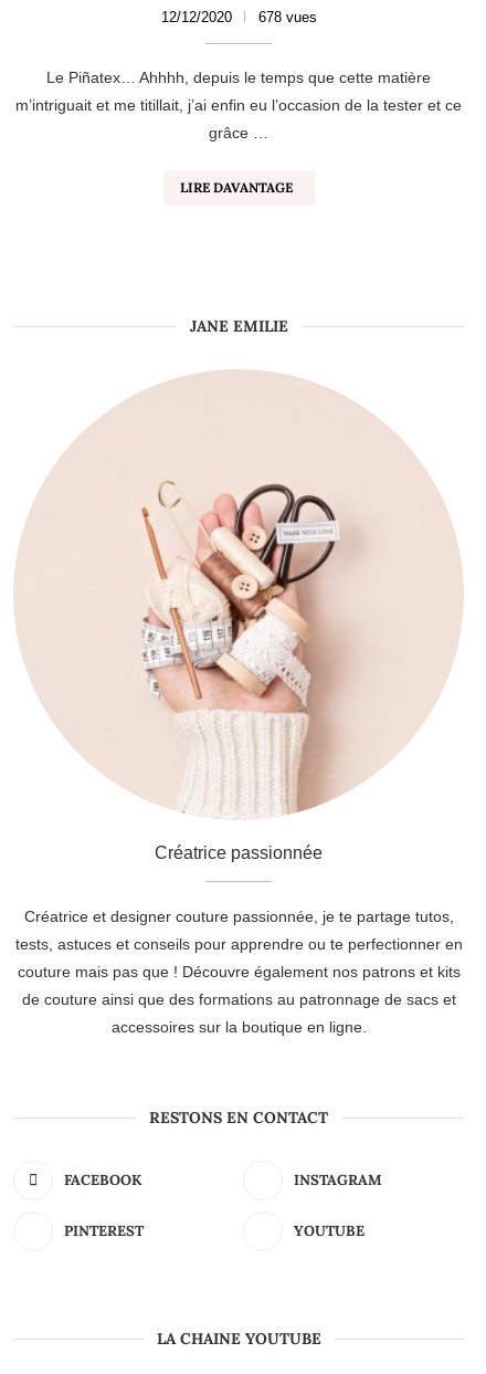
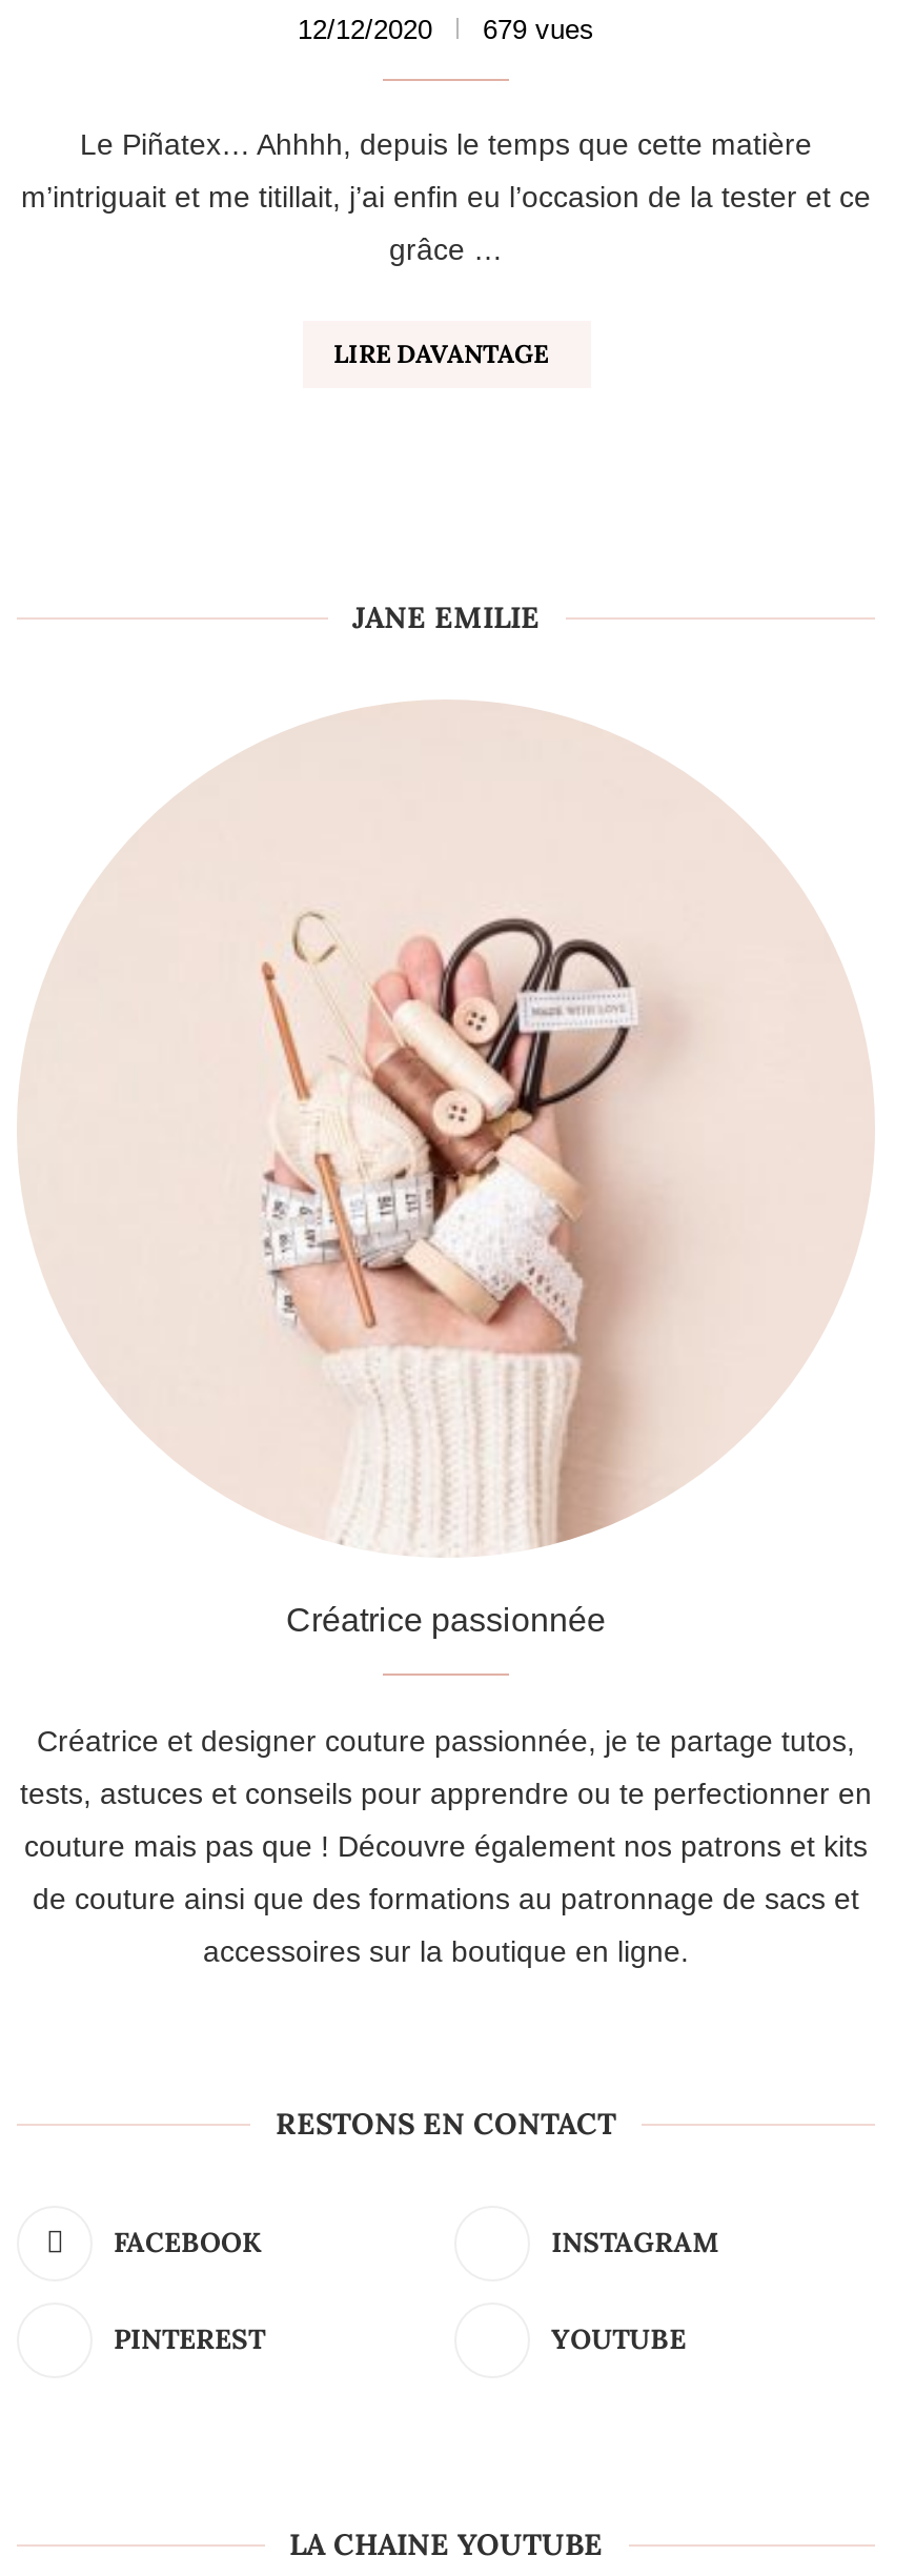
[161,9,316,26] 12/12/2020 678 vues -> [298,14,594,46] 12/12/2020 679 vues

